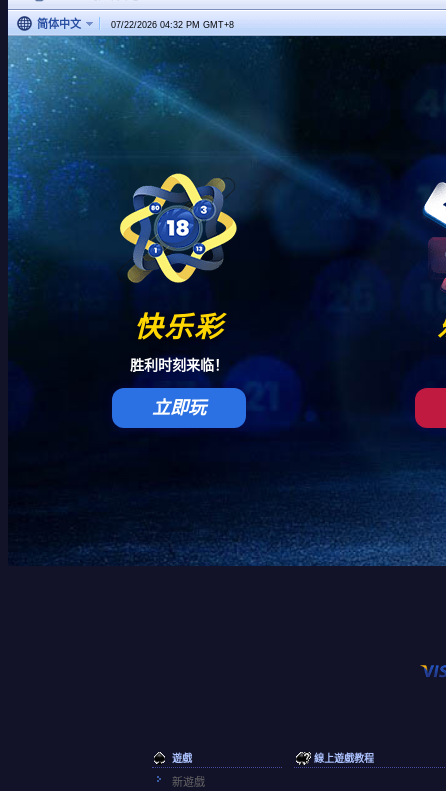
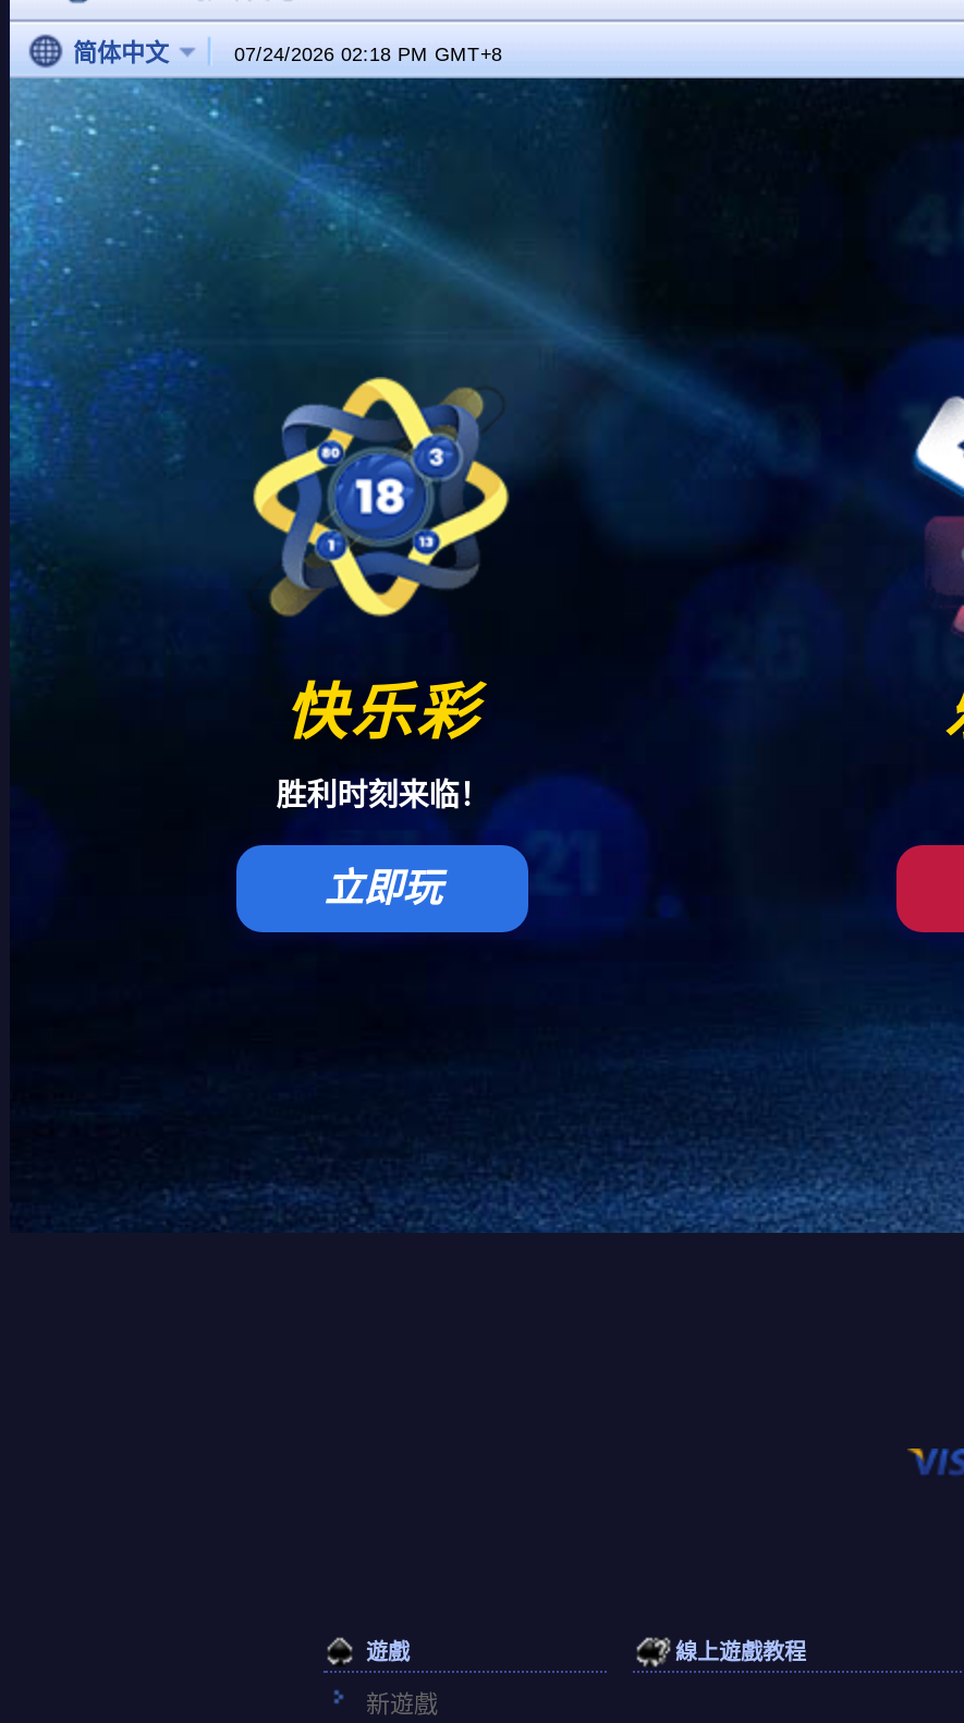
[111,20,234,30] 07/22/2026 04:32 PM GMT+8 -> [234,44,502,65] 07/24/2026 02:18 PM GMT+8

